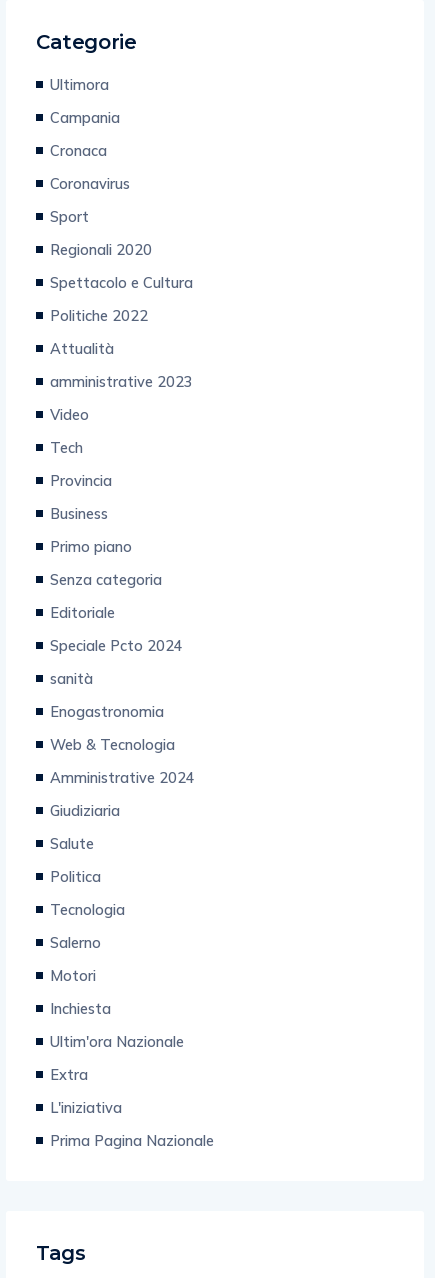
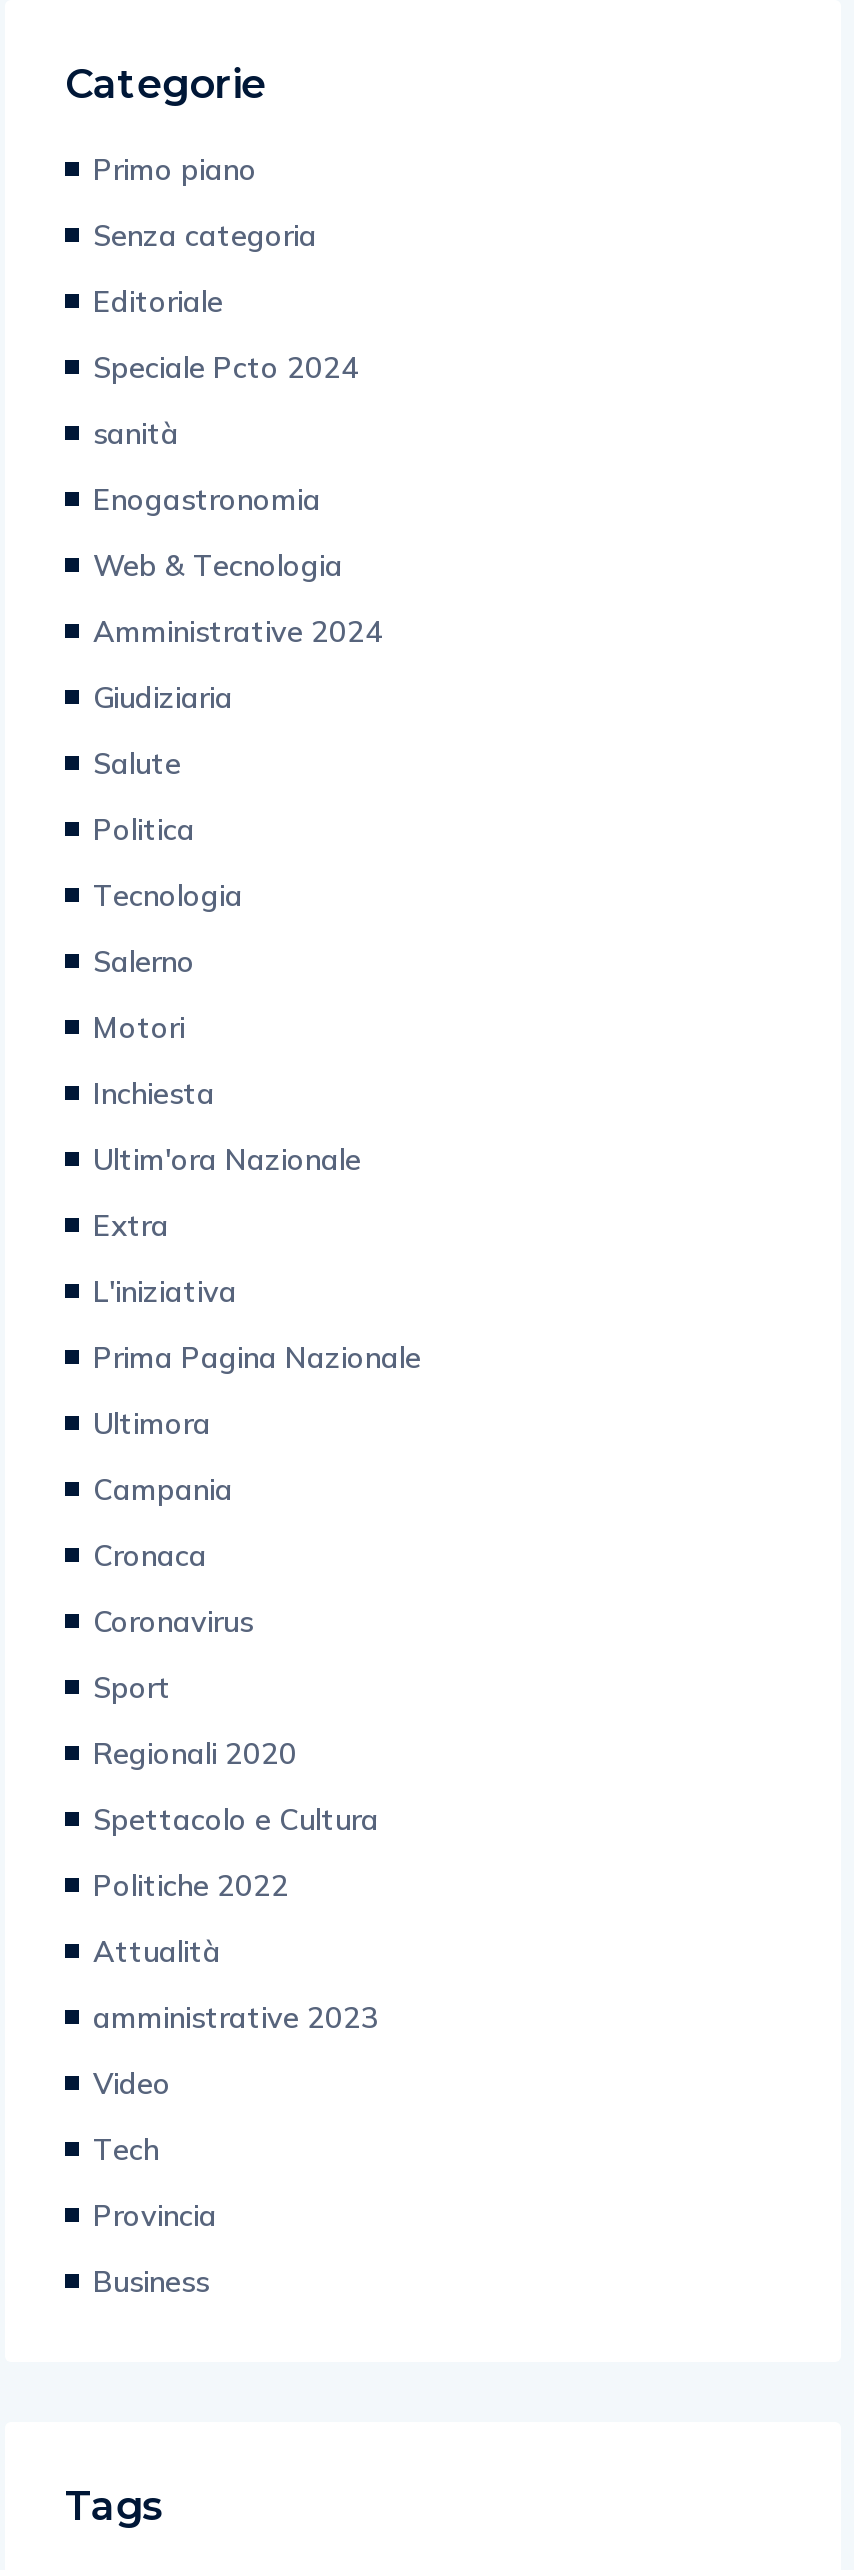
moved [50,75,193,523] -> [93,1404,379,2300]: Ultimora | Campania | Cronaca | ... | Provincia | Business
moved [50,537,214,1150] -> [93,150,421,1376]: Primo piano | Senza categoria | Editoriale | ... | L'iniziativa | Prima Pagina Nazionale

